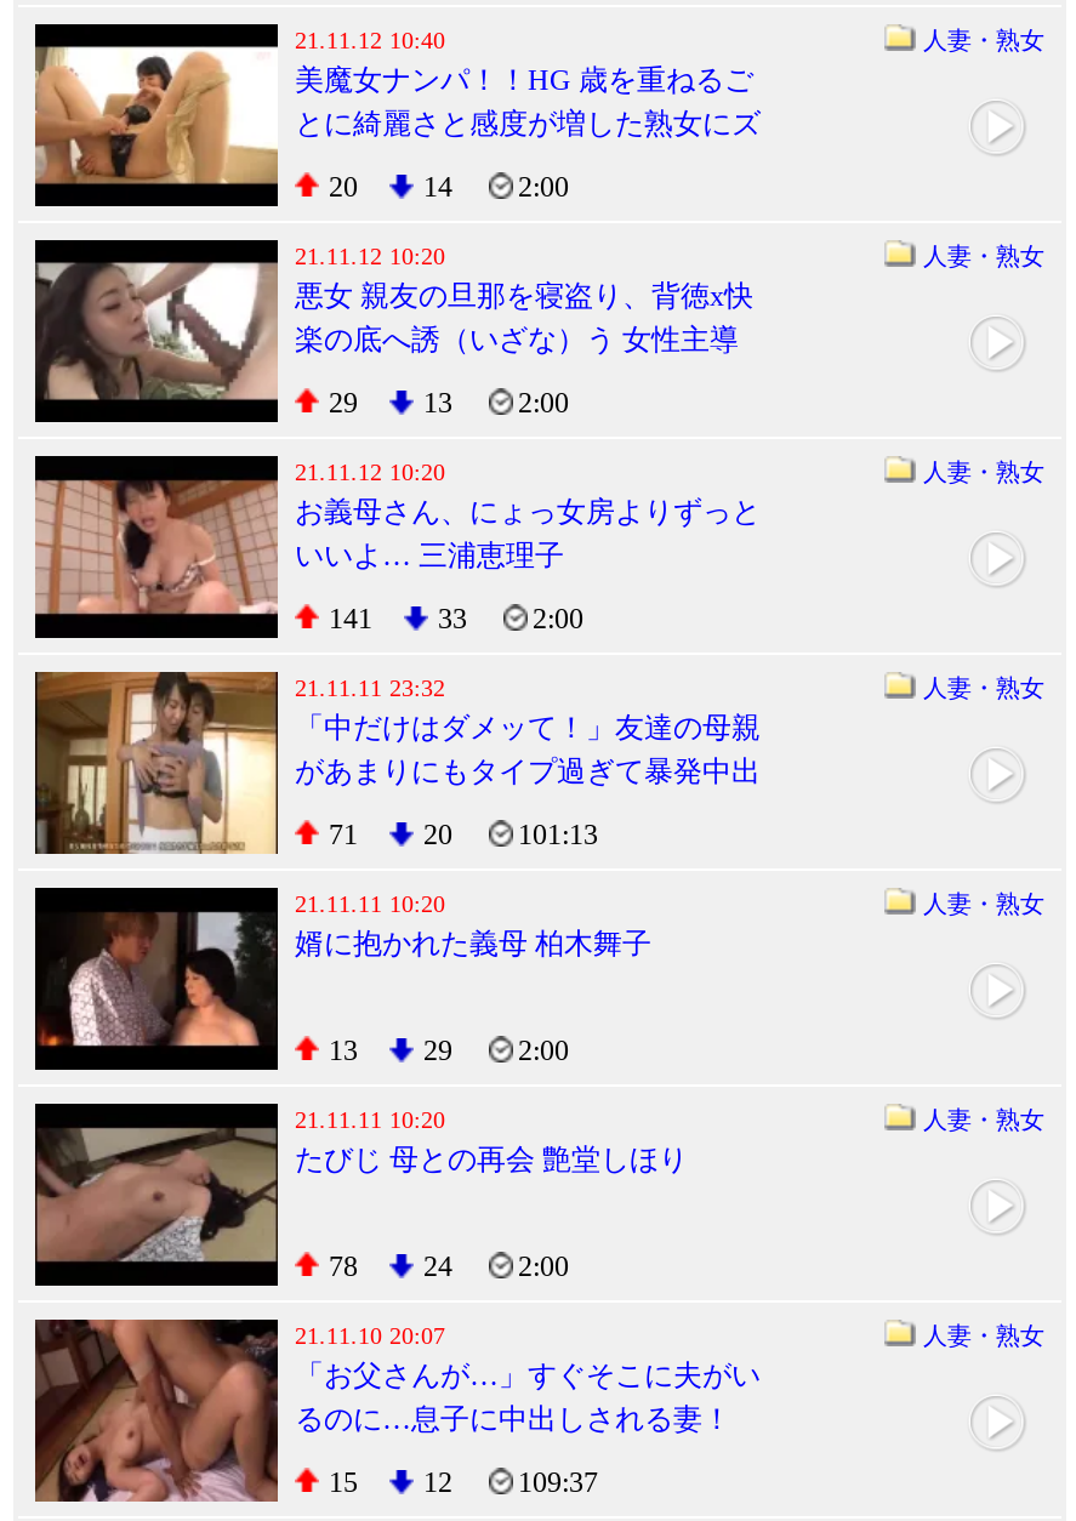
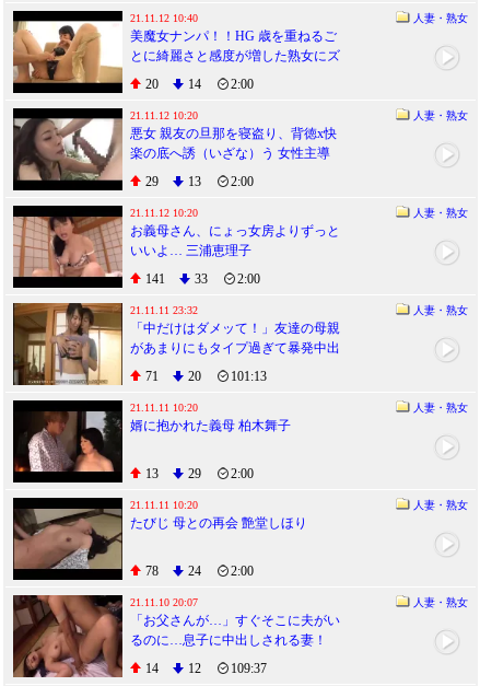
[329,1464,598,1498] 15 12 109:37 -> [145,660,267,676] 14 12 109:37

